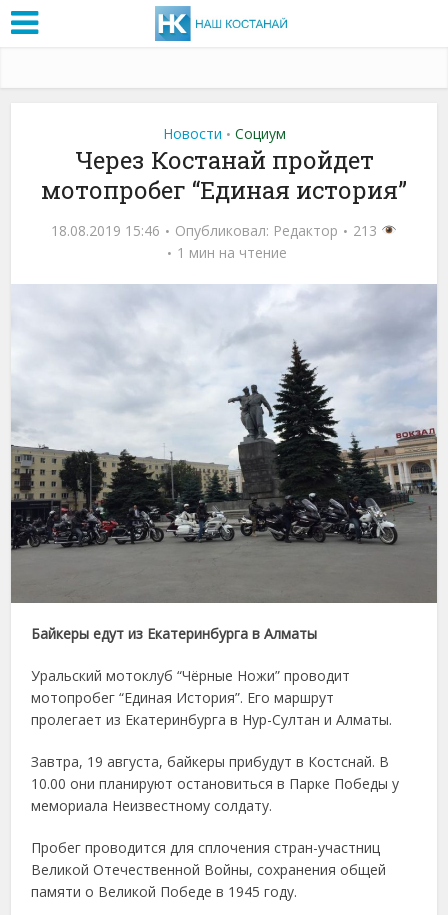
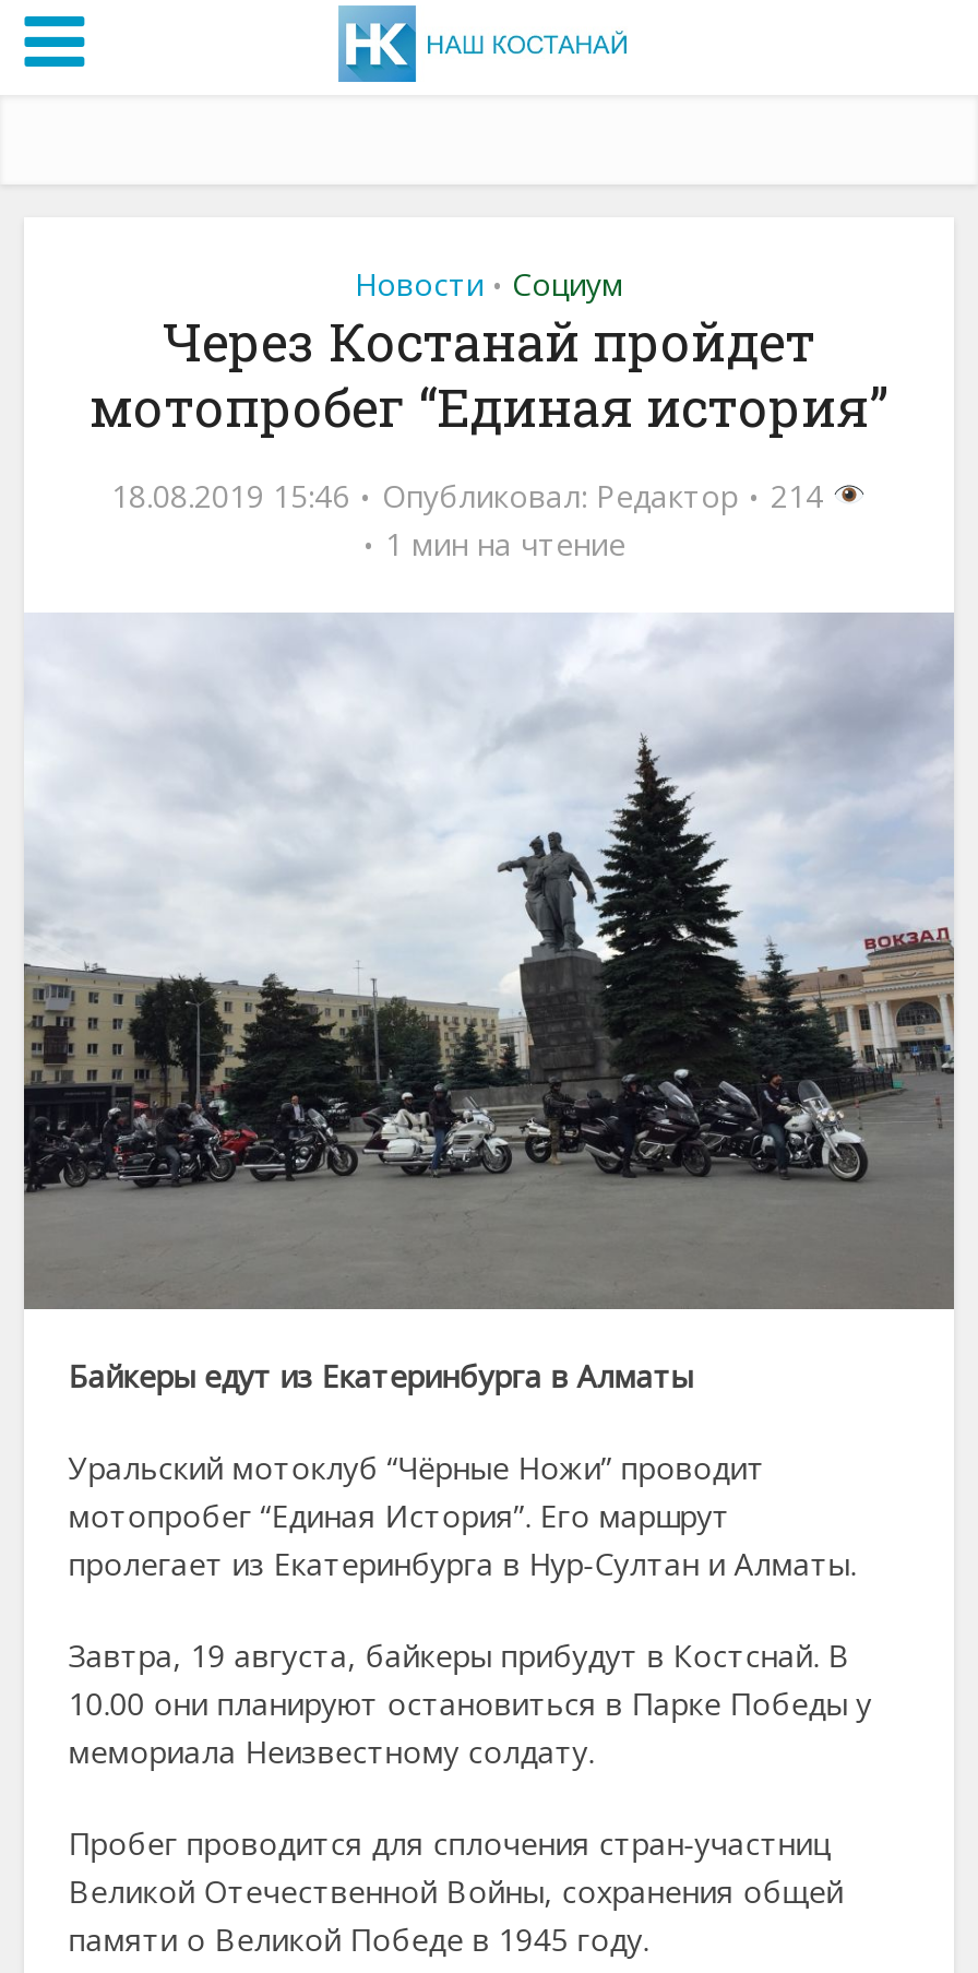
[51,221,381,240] 18.08.2019 15:46 Опубликовал: Редактор 213 -> [111,474,832,516] 18.08.2019 15:46 Опубликовал: Редактор 214

